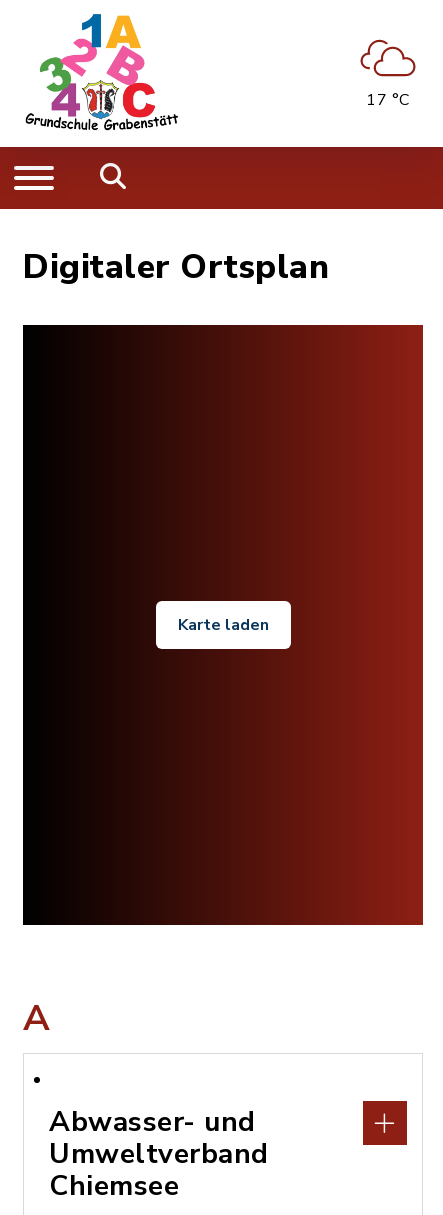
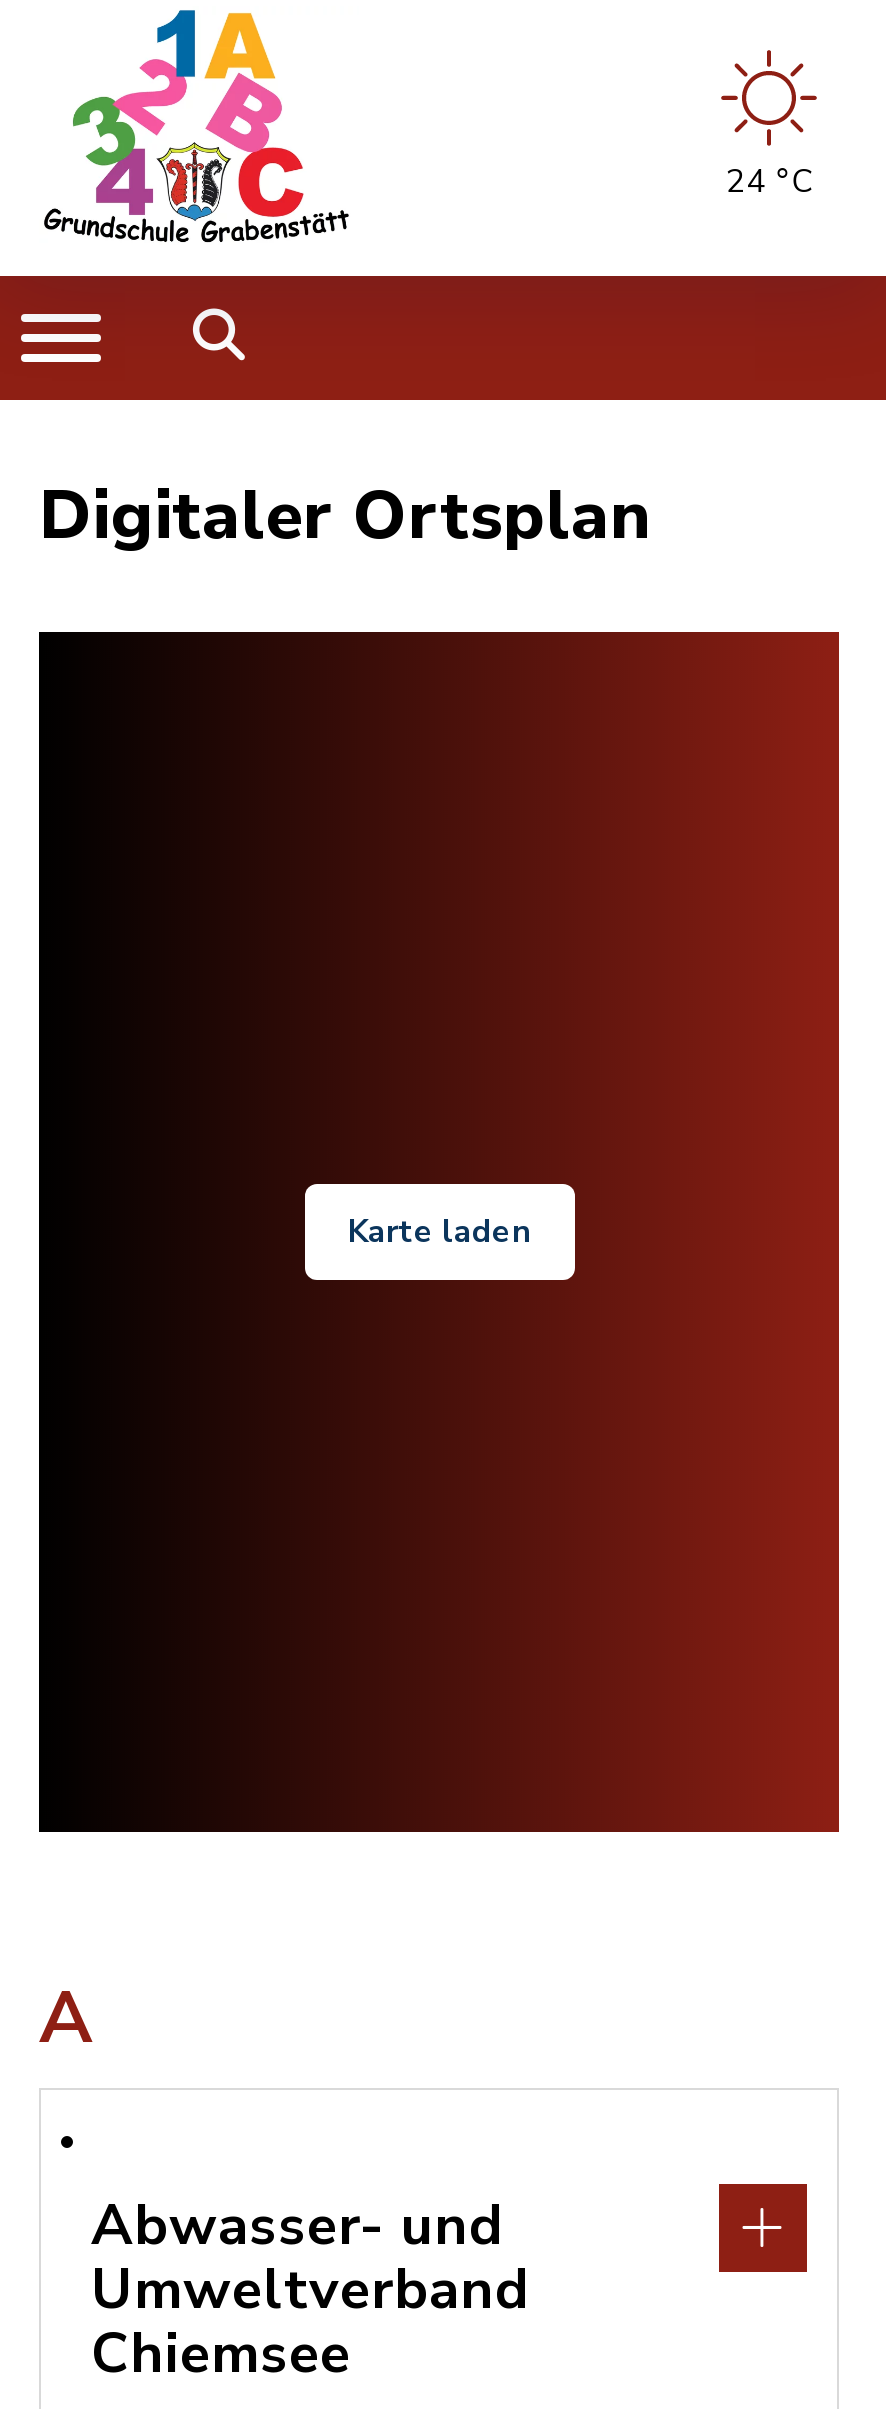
[359,35,417,110] [image] | 17 °C -> [715,48,825,203] [image] | 24 °C

